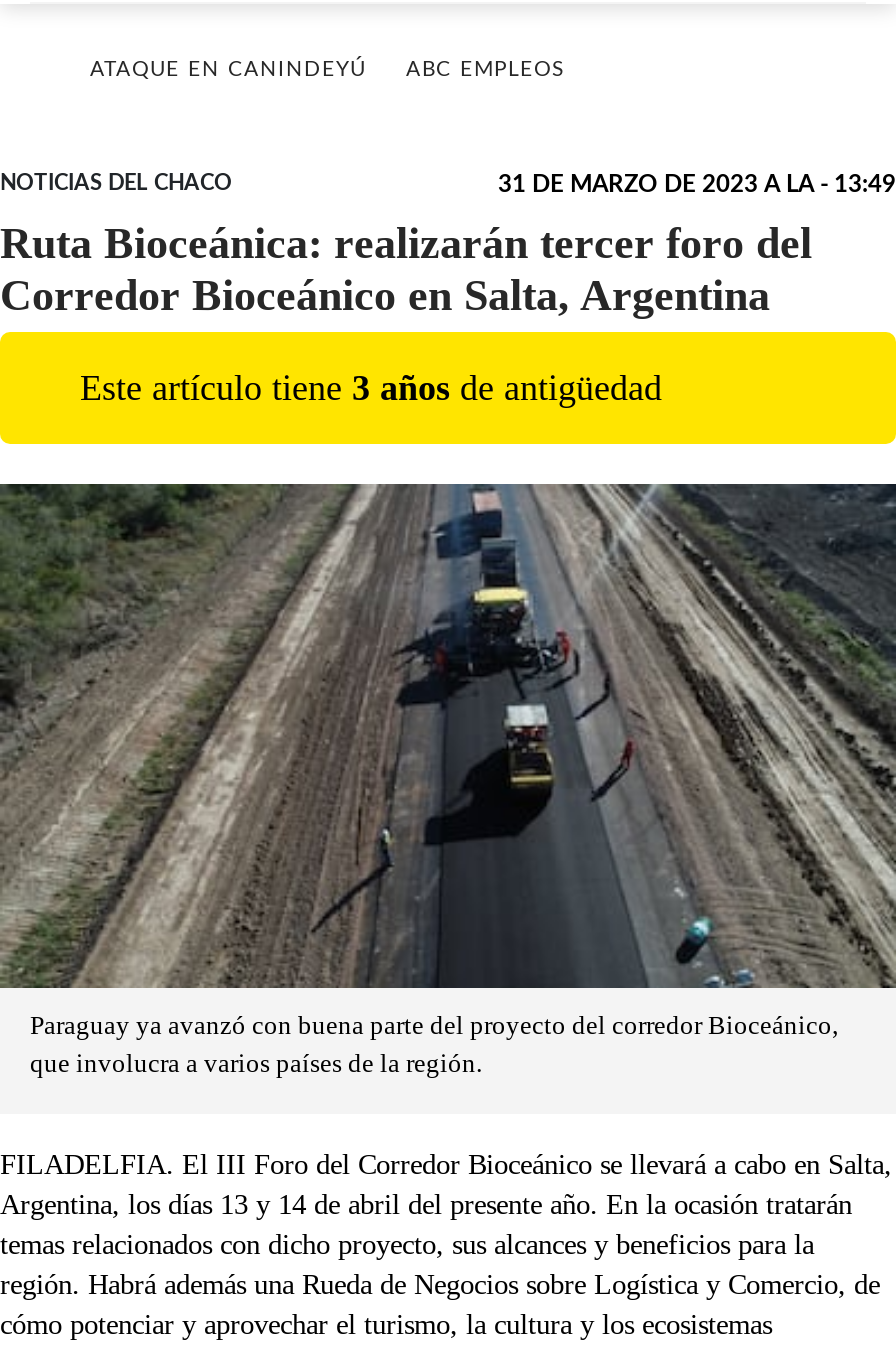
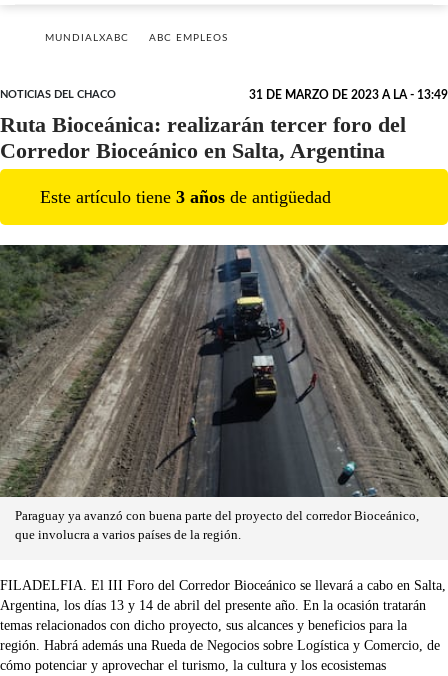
[90,60,366,80] ATAQUE EN CANINDEYÚ -> [45,33,129,43] MUNDIALXABC

